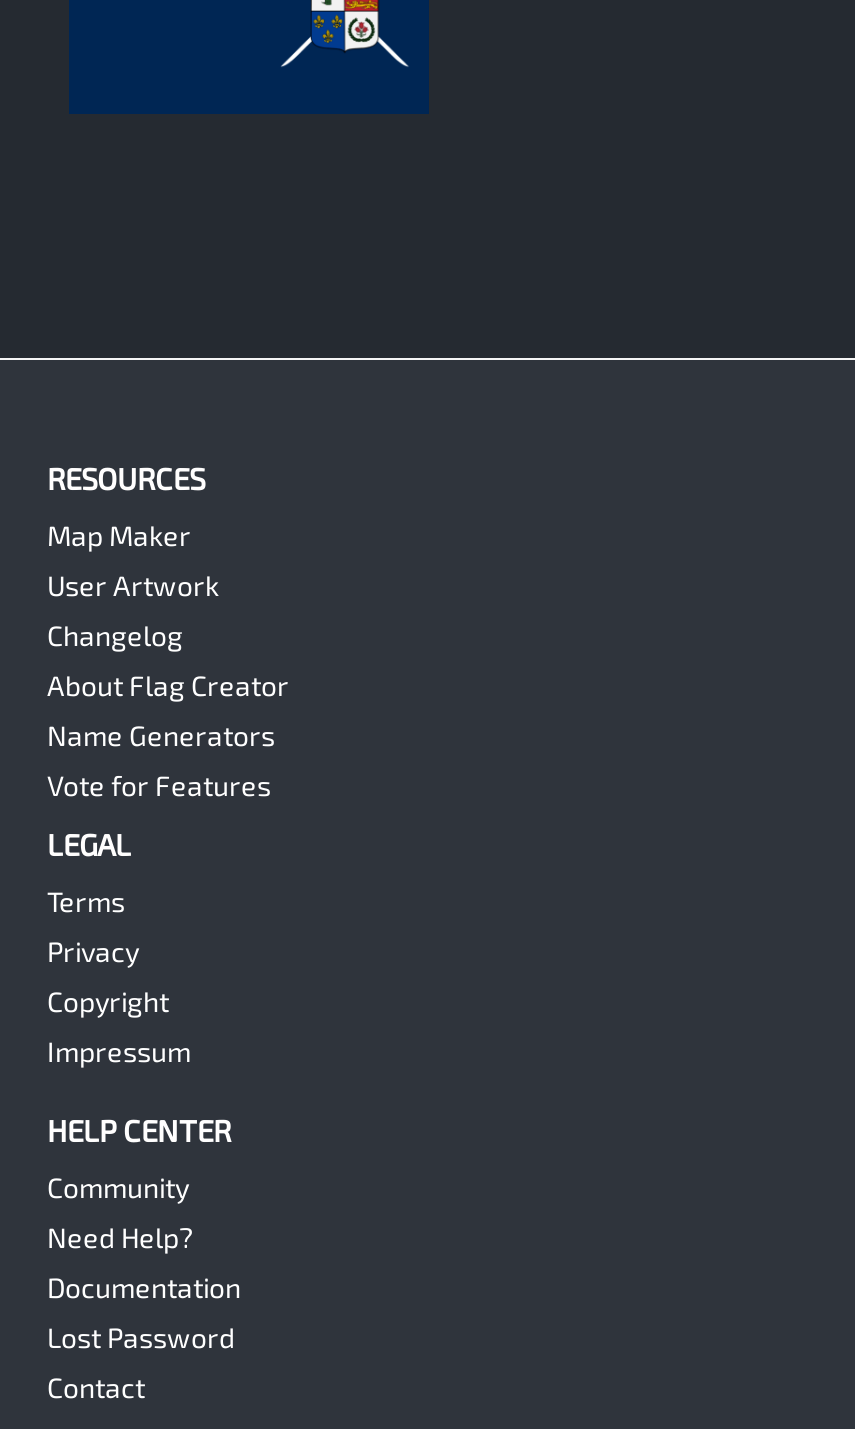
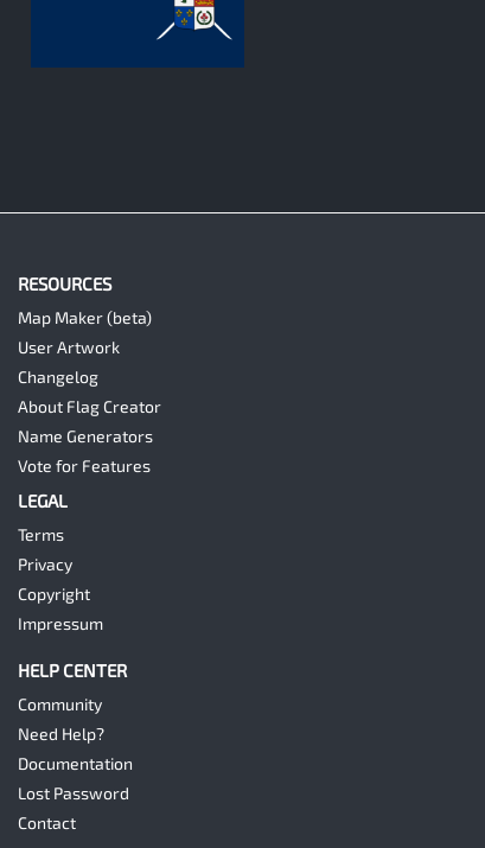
[47,518,191,552] Map Maker -> [18,307,152,328] Map Maker (beta)

